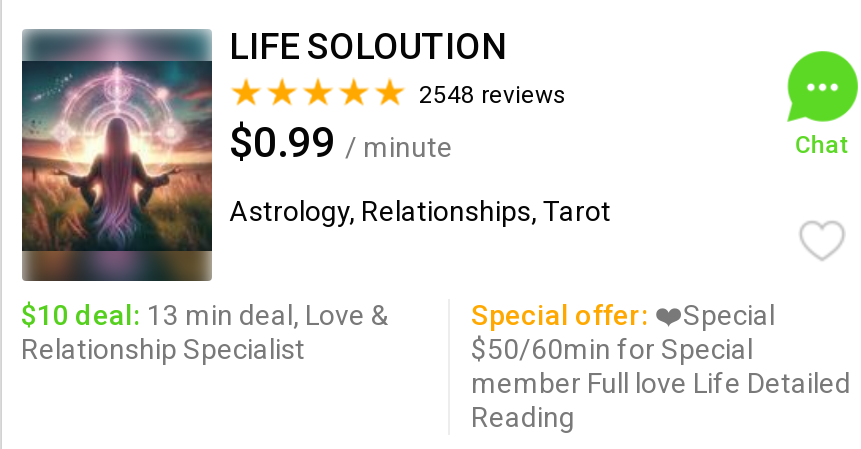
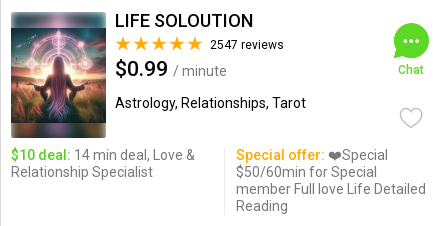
[419,81,567,109] 2548 reviews -> [209,38,283,52] 2547 reviews
[21,299,389,331] $10 deal: 13 min deal, Love & -> [10,147,194,163] $10 deal: 14 min deal, Love &

